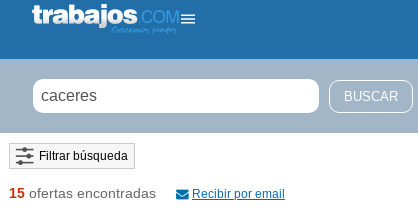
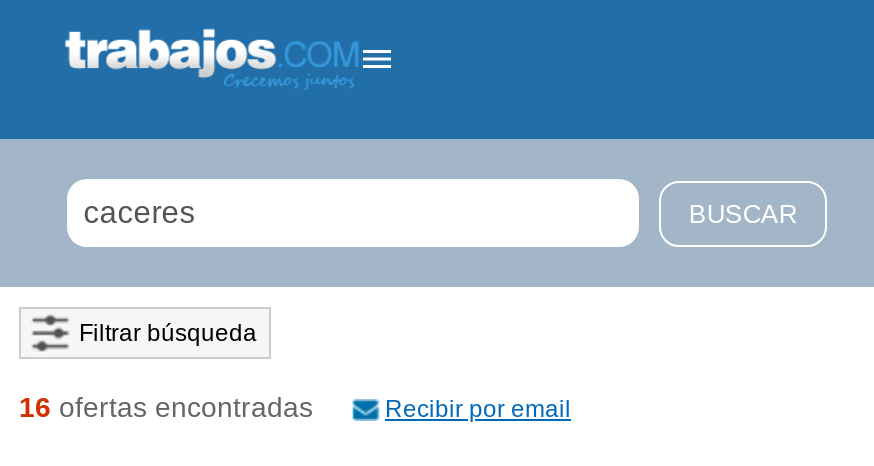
[9,185,160,201] 15 ofertas encontradas -> [19,391,321,423] 16 ofertas encontradas

